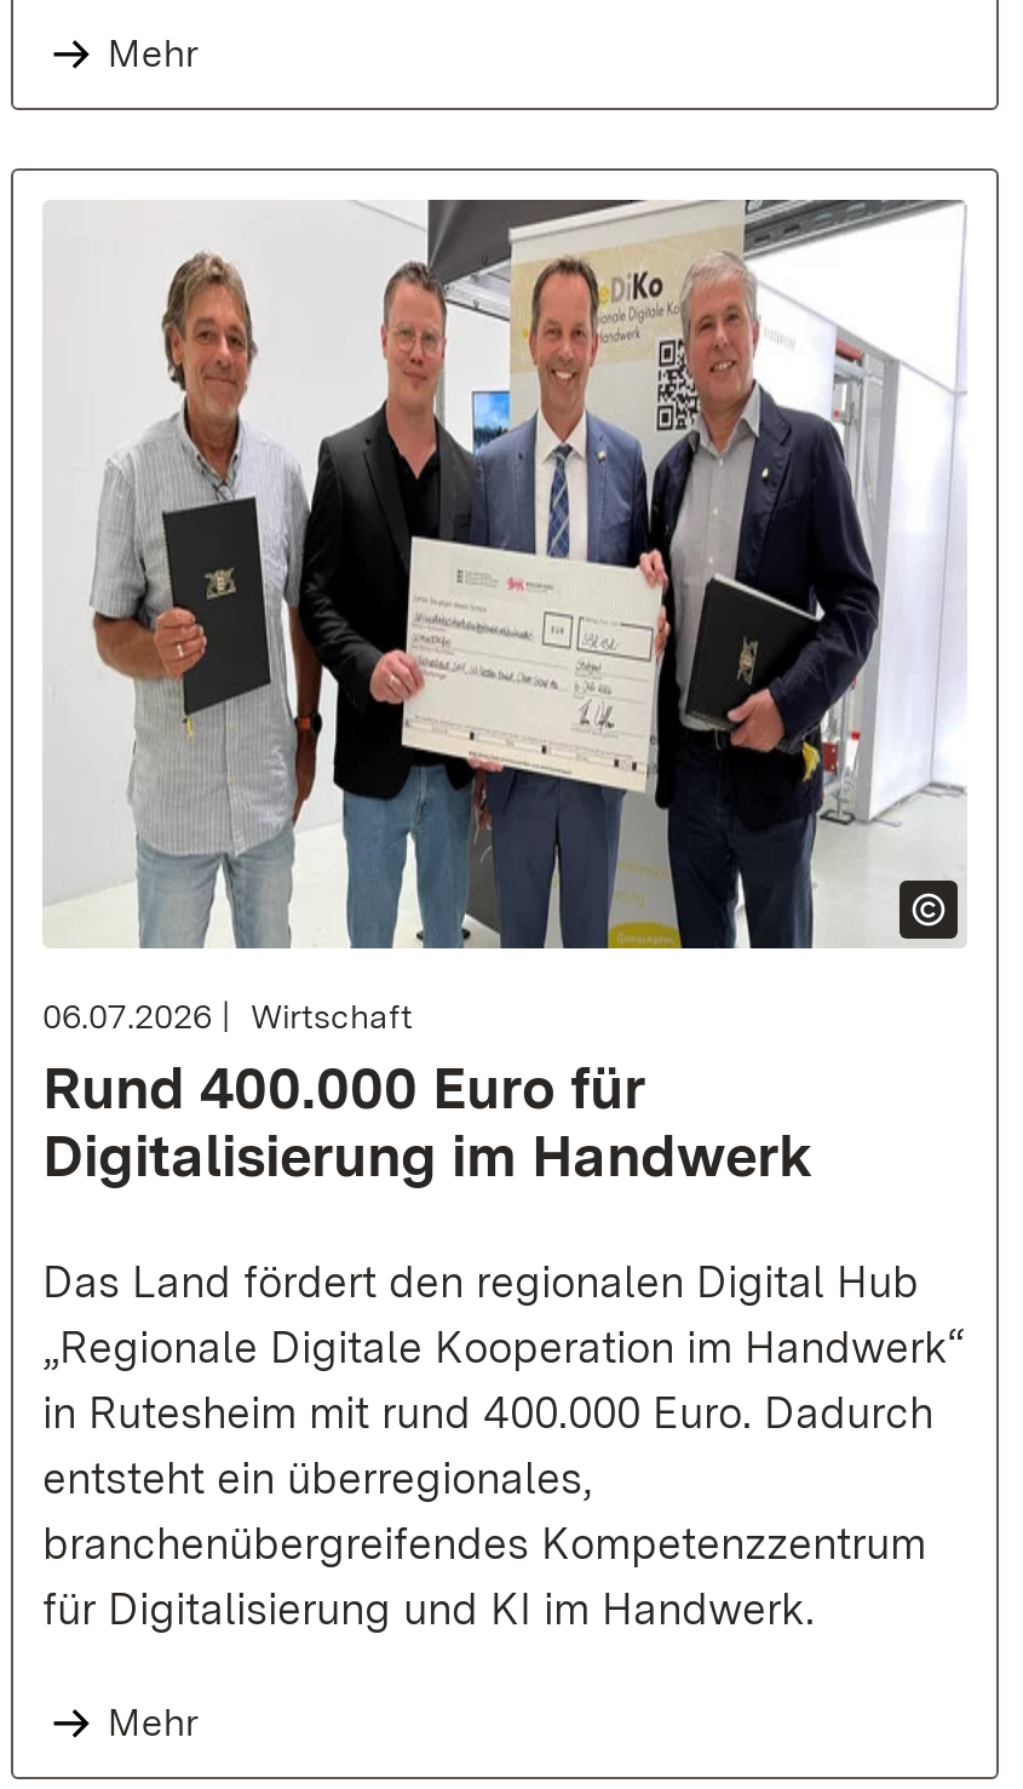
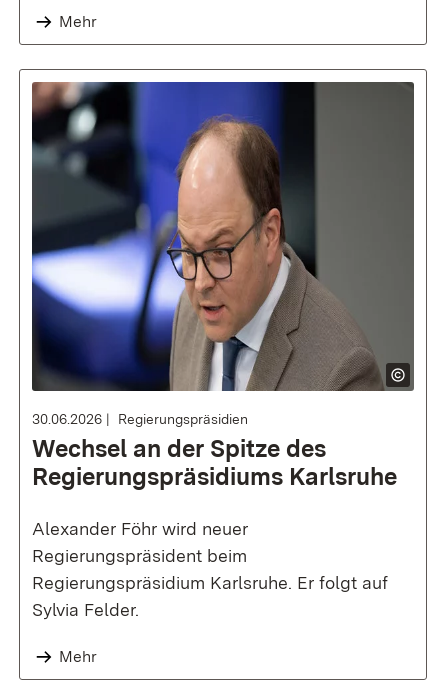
[42,197,967,1191] [image] | 06.07.2026 | Wirtschaft | Rund 400.000 Euro für | Digitalisierung im Handwerk -> [31,81,415,491] [image] | 30.06.2026 | Regierungspräsidien | Wechsel an der Spitze des | Regierungspräsidiums Karlsruhe
[42,1256,965,1634] Das Land fördert den regionalen Digital Hub | „Regionale Digitale Kooperation im Handwerk“ | in Rutesheim mit rund 400.000 Euro. Dadurch | entsteht ein überregionales, | branchenübergreifendes Kompetenzzentrum | für Digitalisierung und KI im Handwerk. -> [32,518,388,620] Alexander Föhr wird neuer | Regierungspräsident beim | Regierungspräsidium Karlsruhe. Er folgt auf | Sylvia Felder.

